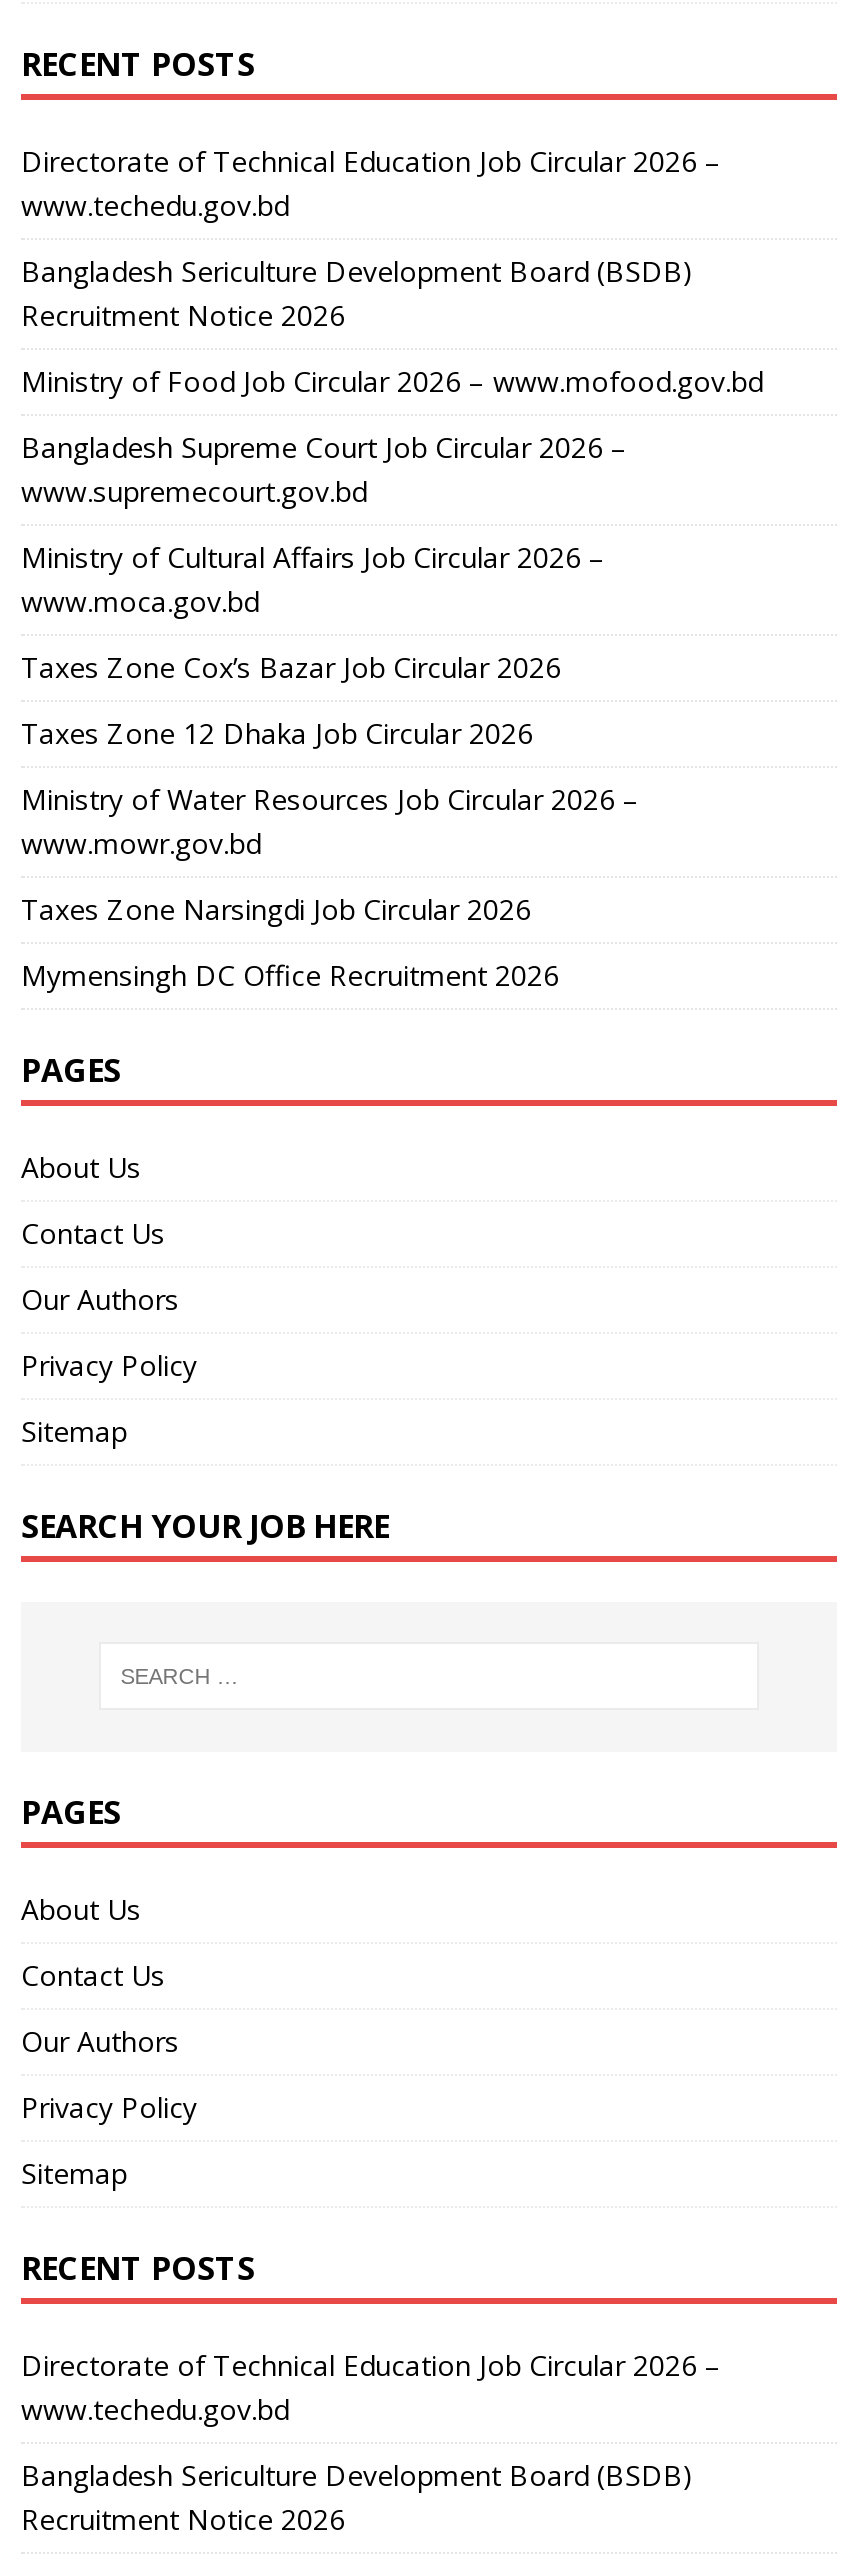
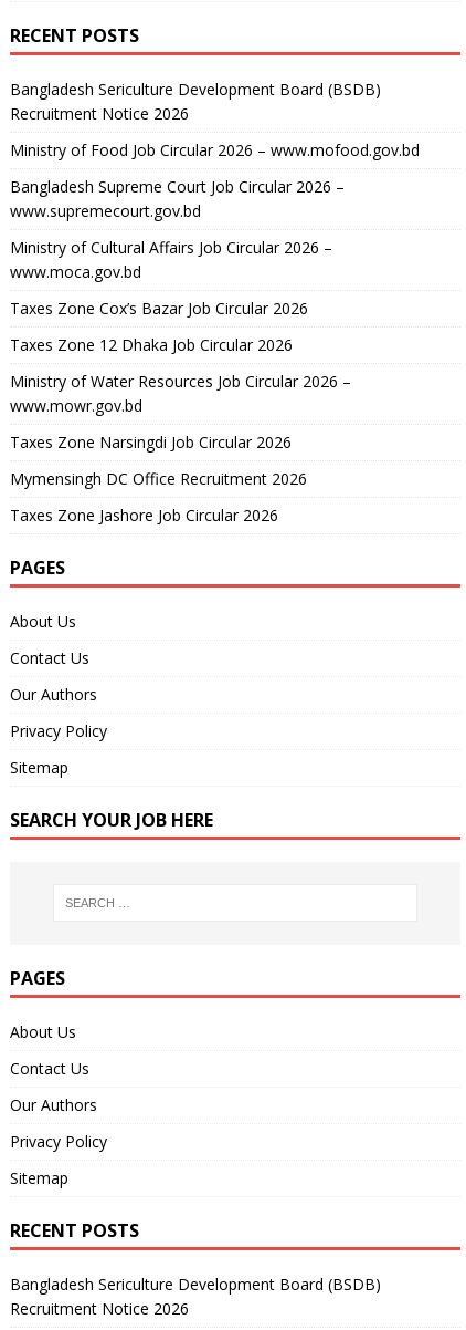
[21,142,721,224] Directorate of Technical Education Job Circular 2026 – | www.techedu.gov.bd -> none
none -> [10,504,278,525] Taxes Zone Jashore Job Circular 2026
[21,2345,721,2427] Directorate of Technical Education Job Circular 2026 – | www.techedu.gov.bd -> none

